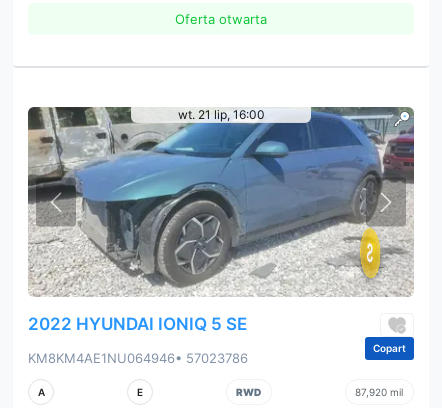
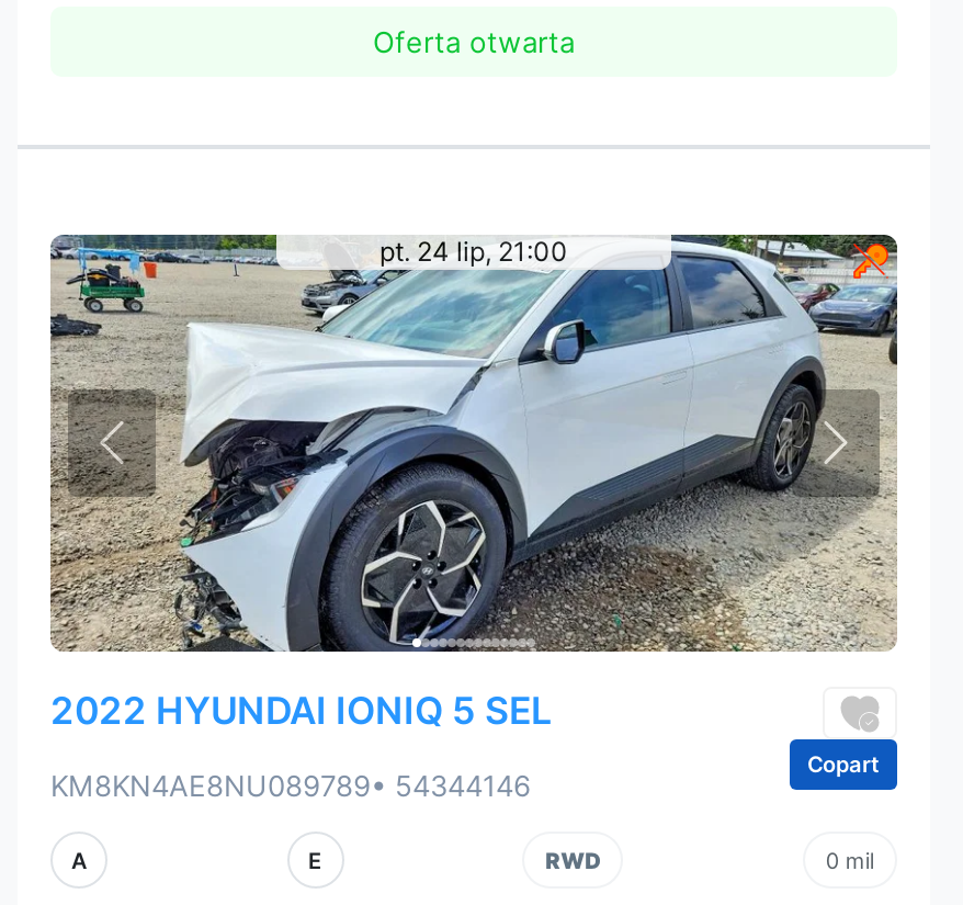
[27,106,415,297] [image] | wt. 21 lip, 16:00 -> [50,235,899,654] [image] | pt. 24 lip, 21:00
[28,314,247,334] 2022 HYUNDAI IONIQ 5 SE -> [50,690,553,734] 2022 HYUNDAI IONIQ 5 SEL
[28,350,248,366] KM8KM4AE1NU064946• 57023786 -> [50,769,531,804] KM8KN4AE8NU089789• 54344146
[355,386,403,398] 87,920 mil -> [826,847,874,873] 0 mil

